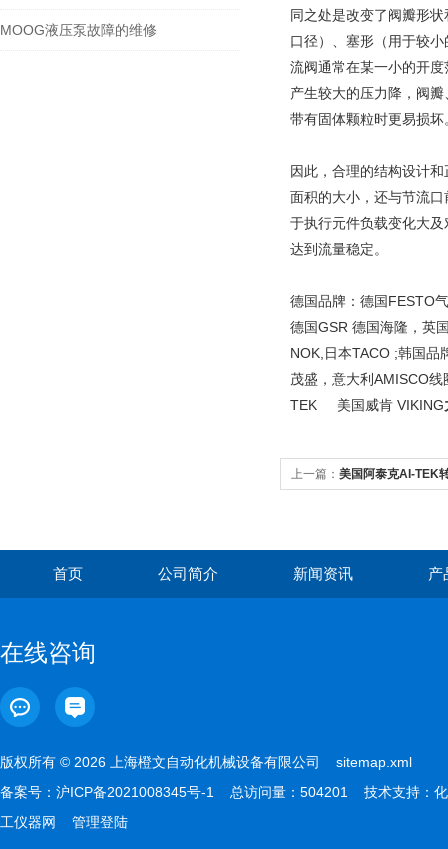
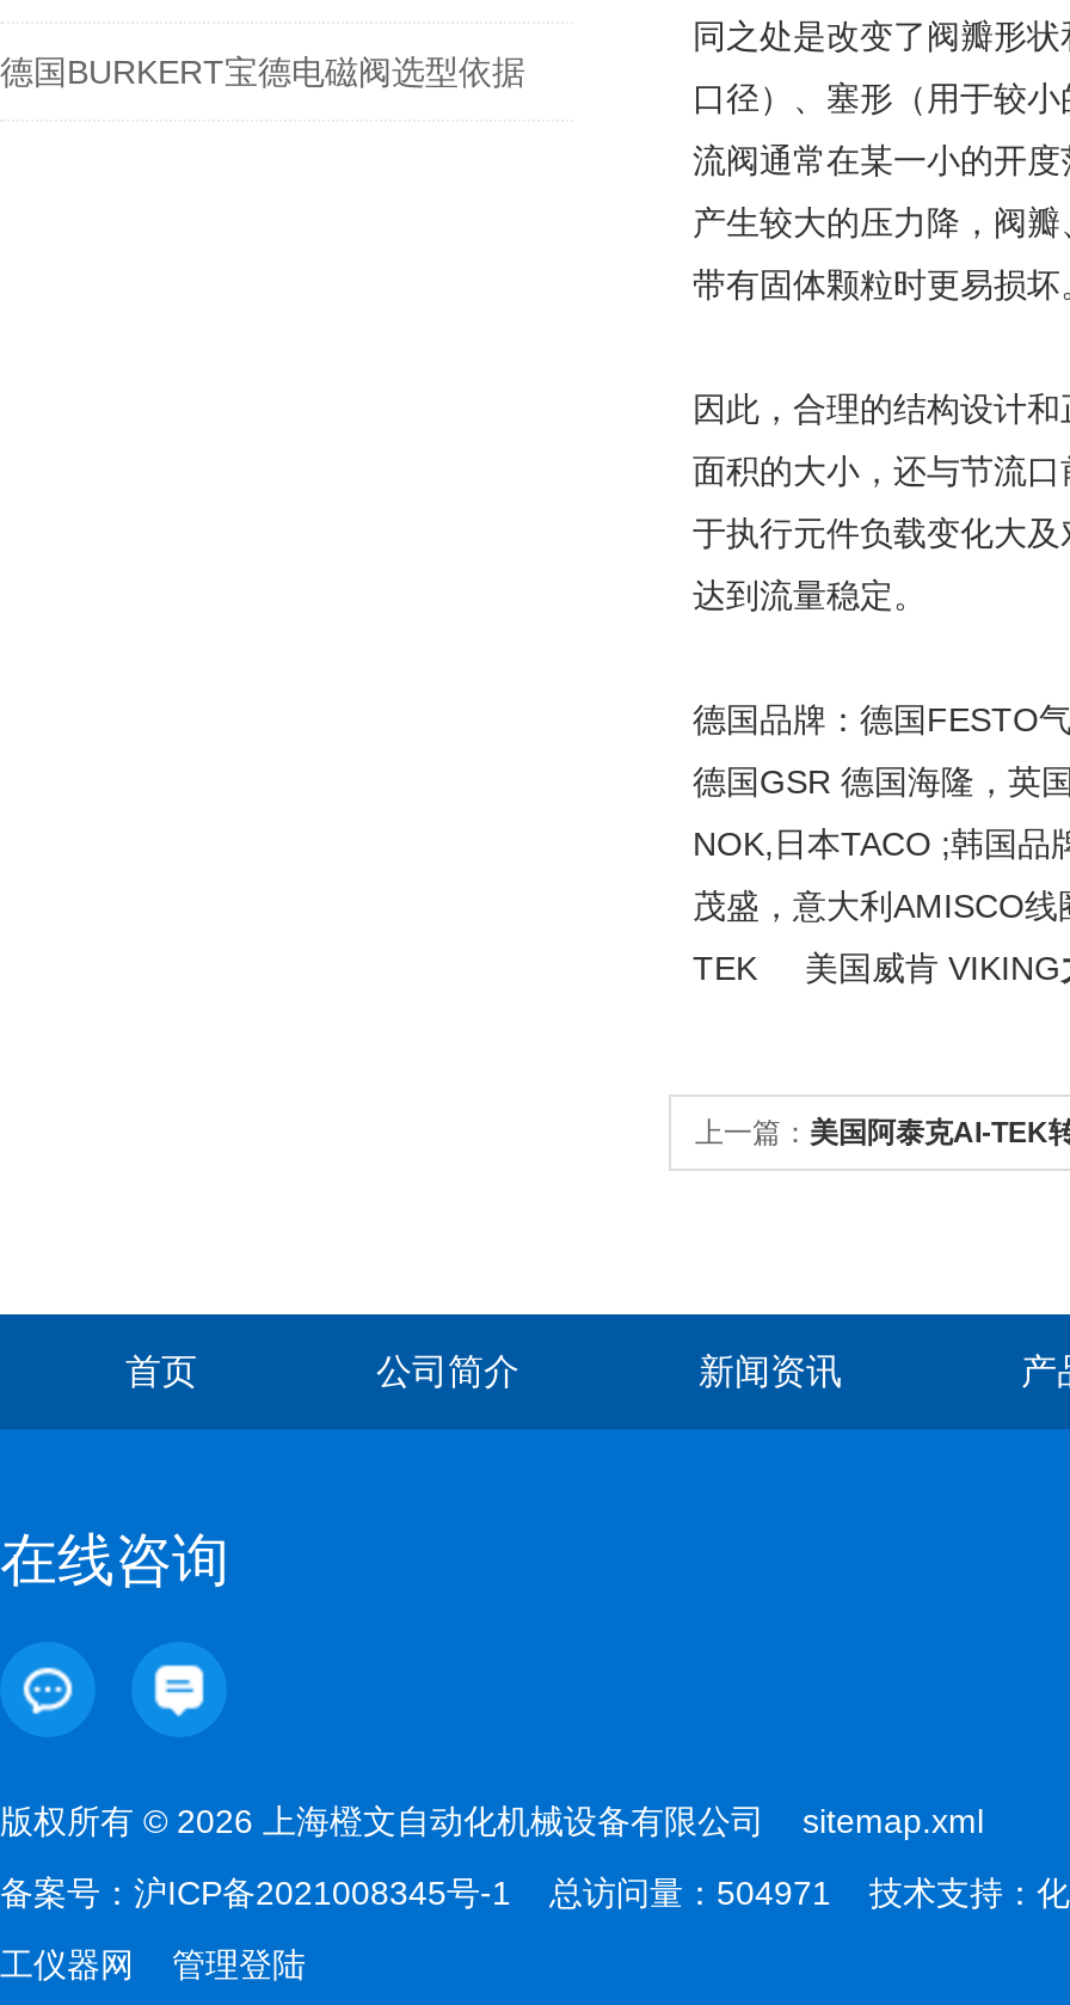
[0,22,157,38] MOOG液压泵故障的维修 -> [0,53,525,91] 德国BURKERT宝德电磁阀选型依据
[0,784,448,800] 备案号：沪ICP备2021008345号-1总访问量：504201 技术支持：化 -> [0,1874,1070,1912] 备案号：沪ICP备2021008345号-1总访问量：504971 技术支持：化

